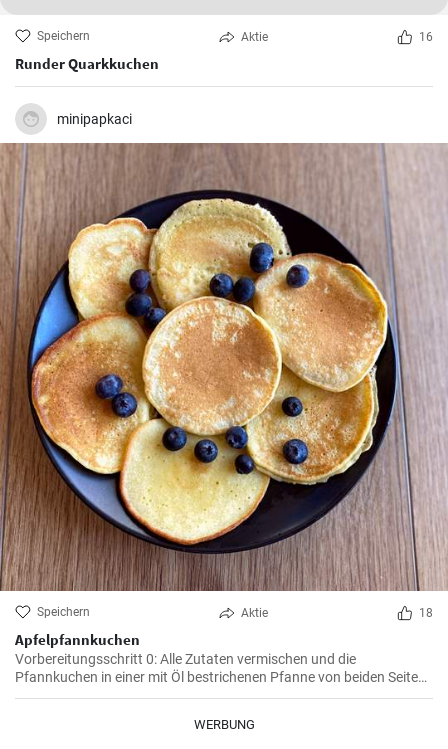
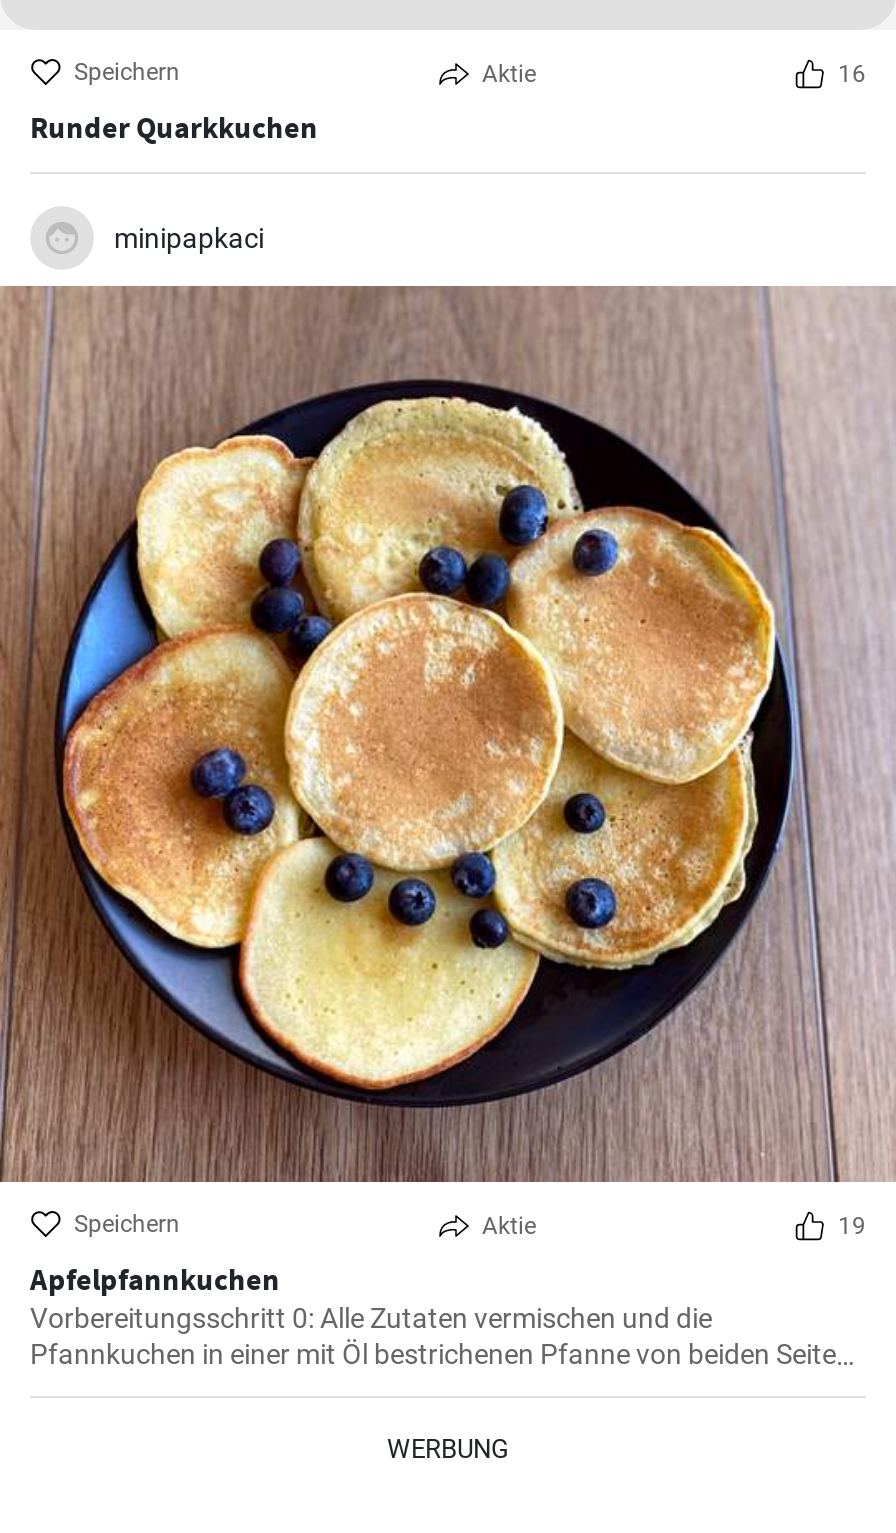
[419,606,433,620] 18 -> [838,1213,866,1241] 19

